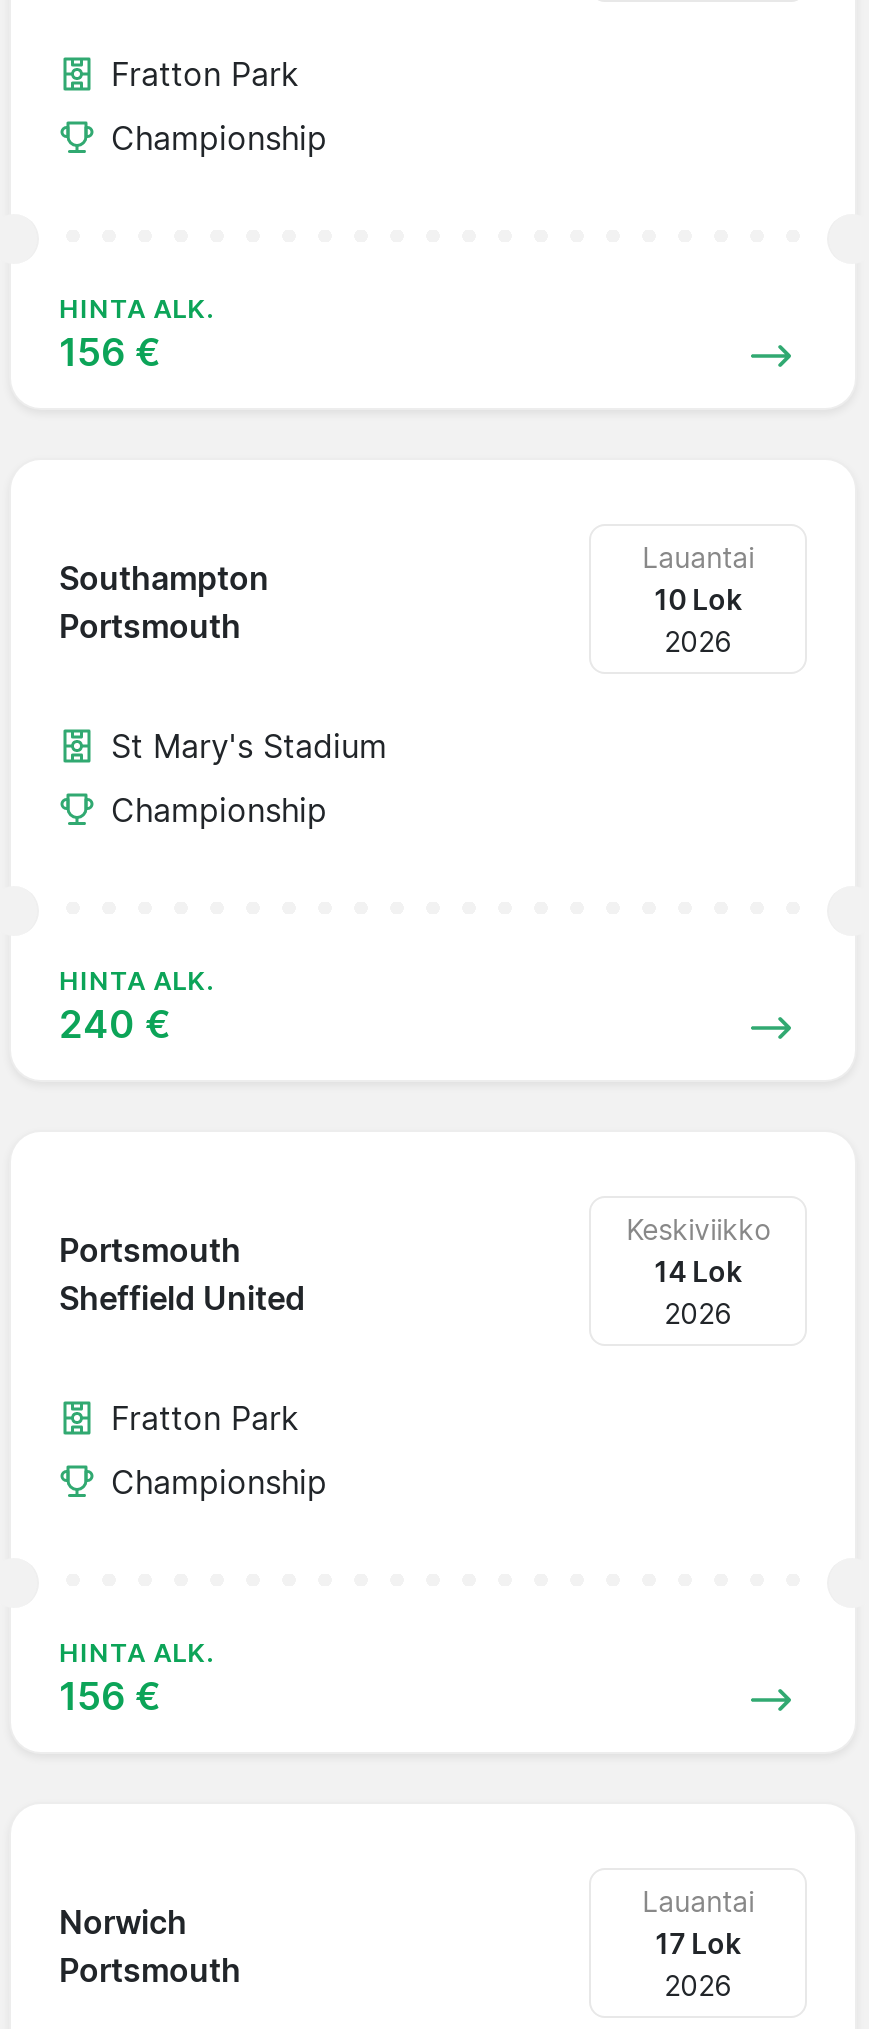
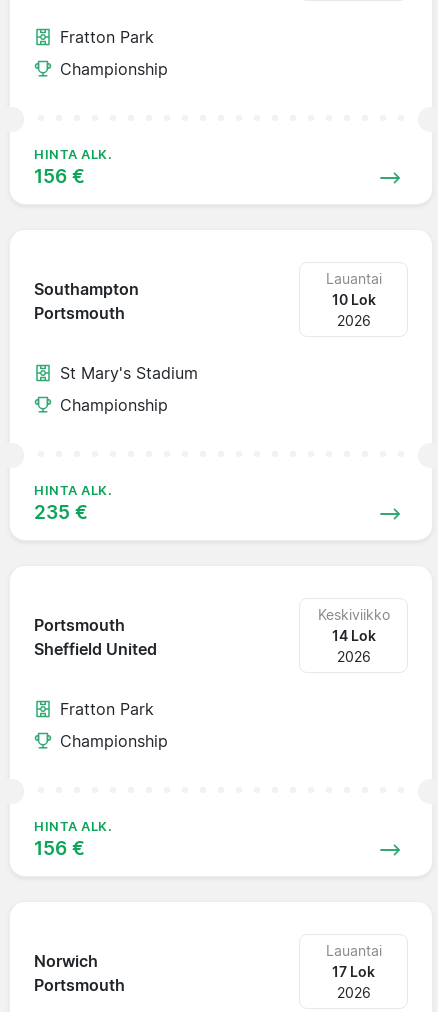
[59,999,171,1047] 240 € -> [34,500,88,524] 235 €

